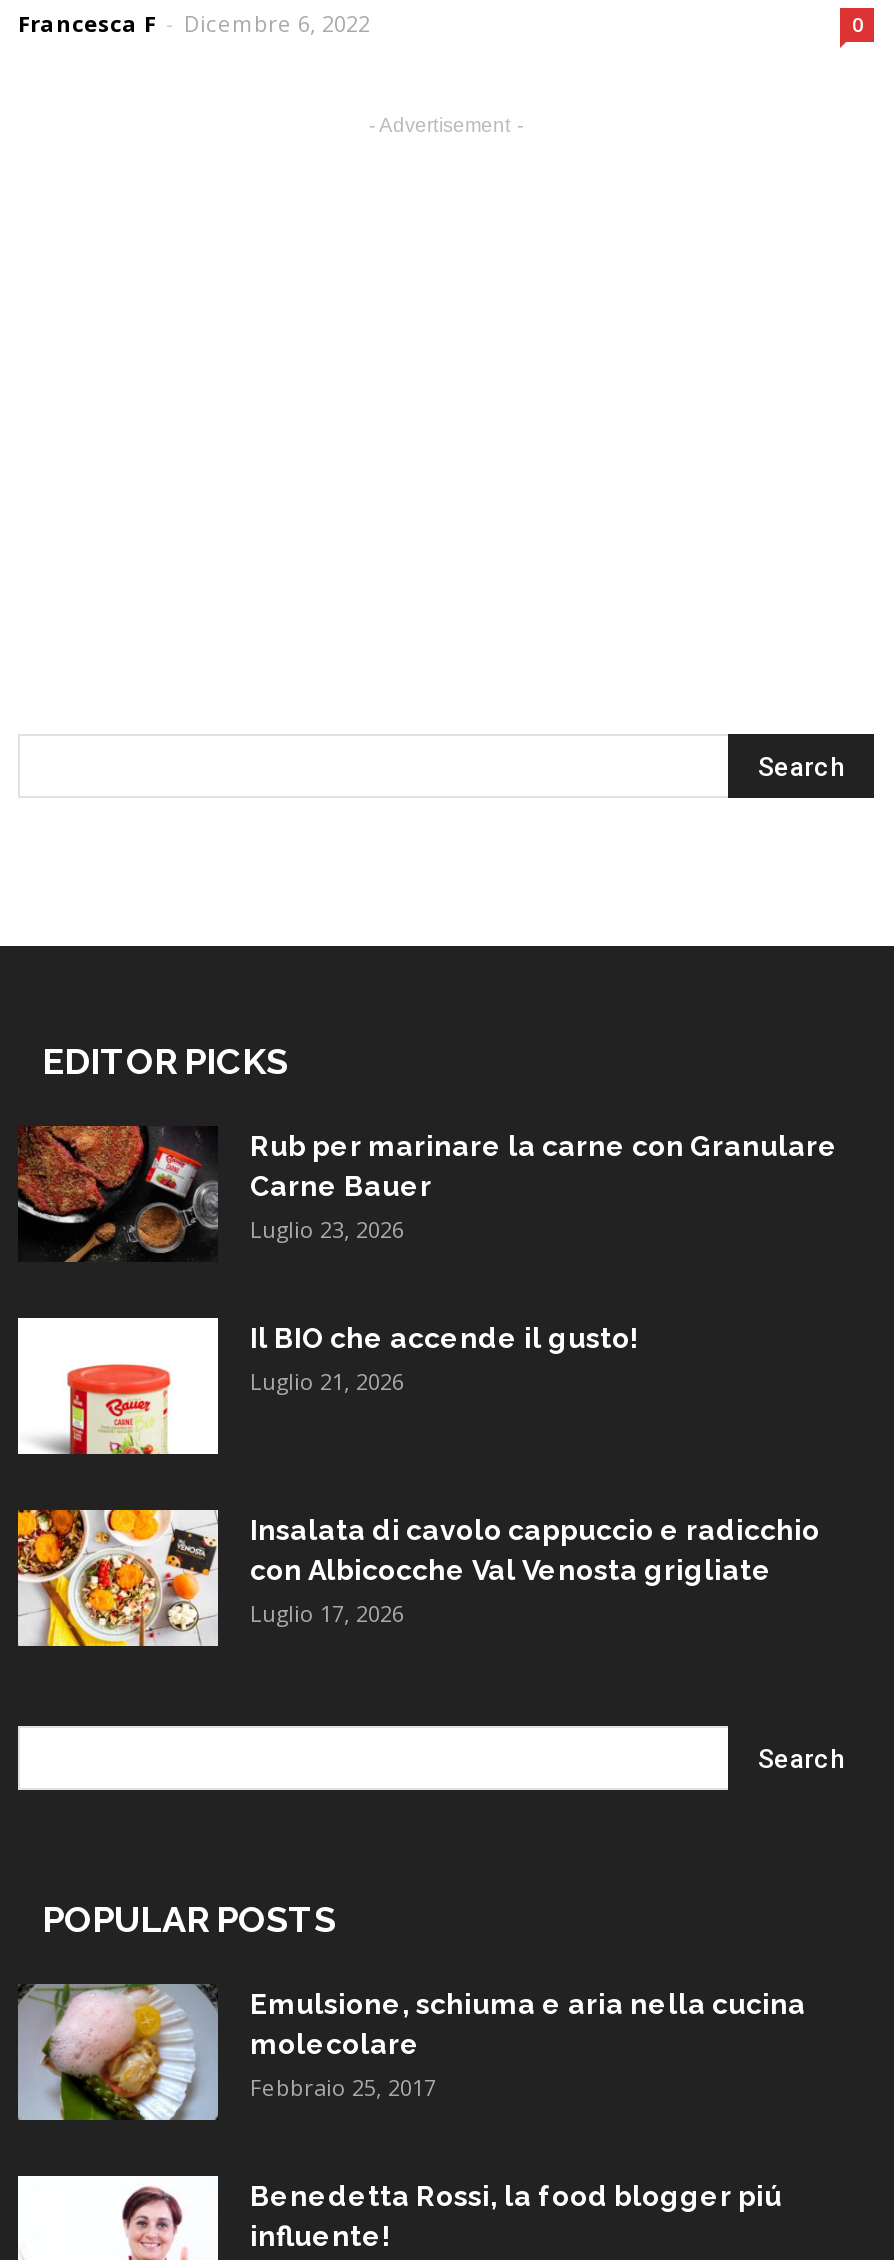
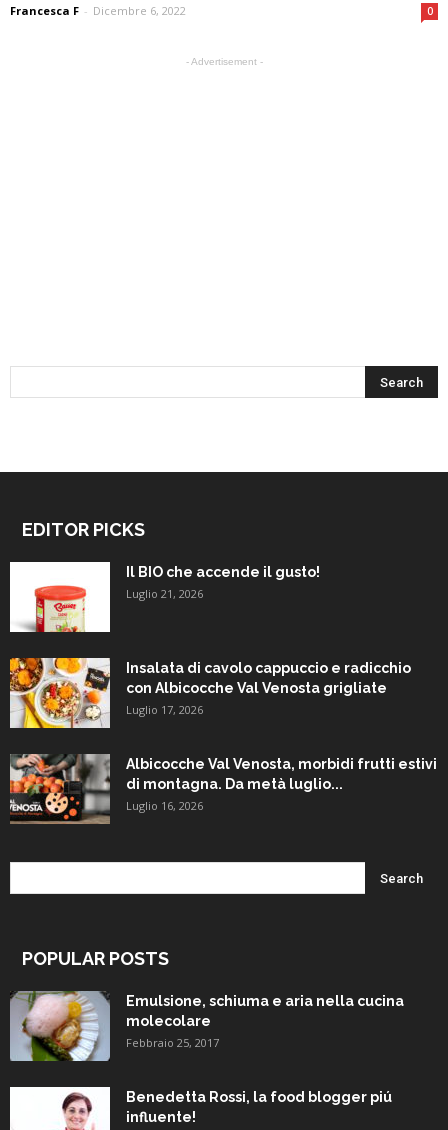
[18,1124,838,1262] [image] | Rub per marinare la carne con Granulare | Carne Bauer | Luglio 23, 2026 -> none
moved [56,1321,820,1627] -> [29,564,411,717]: [image] | Il BIO che accende il gusto! | Luglio 21, 2026 | Insalata di cavolo cappuccio e radicchio | con Albicocche Val Venosta grigliate | Luglio 17, 2026
none -> [9,753,437,825] [image] | Albicocche Val Venosta, morbidi frutti estivi | di montagna. Da metà luglio... | Luglio 16, 2026

